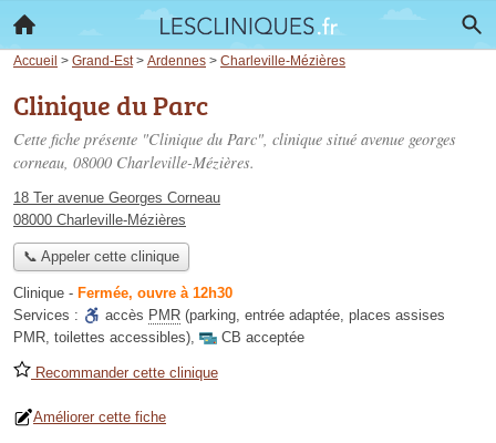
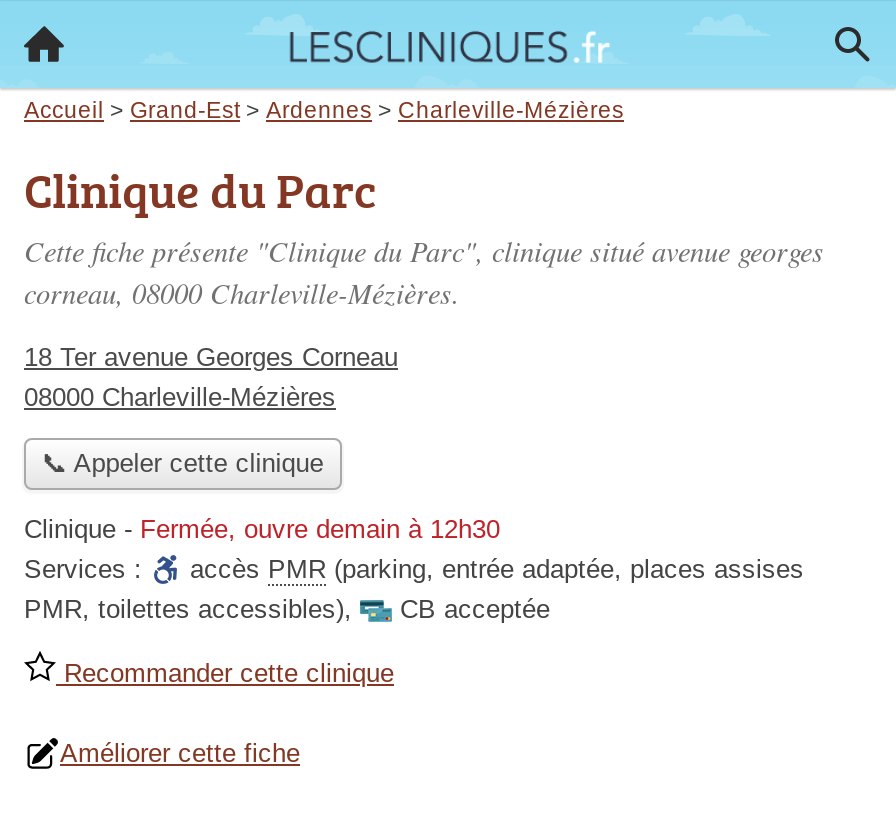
[13,285,232,302] Clinique - Fermée, ouvre à 12h30 -> [24,515,500,545] Clinique - Fermée, ouvre demain à 12h30

